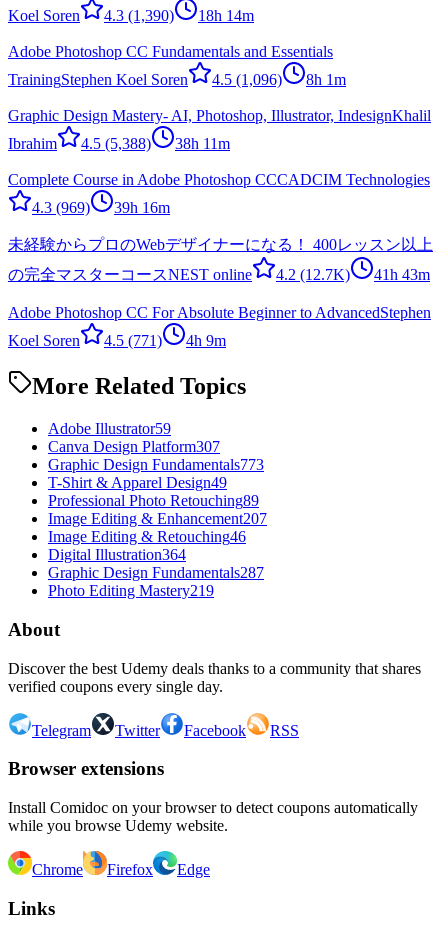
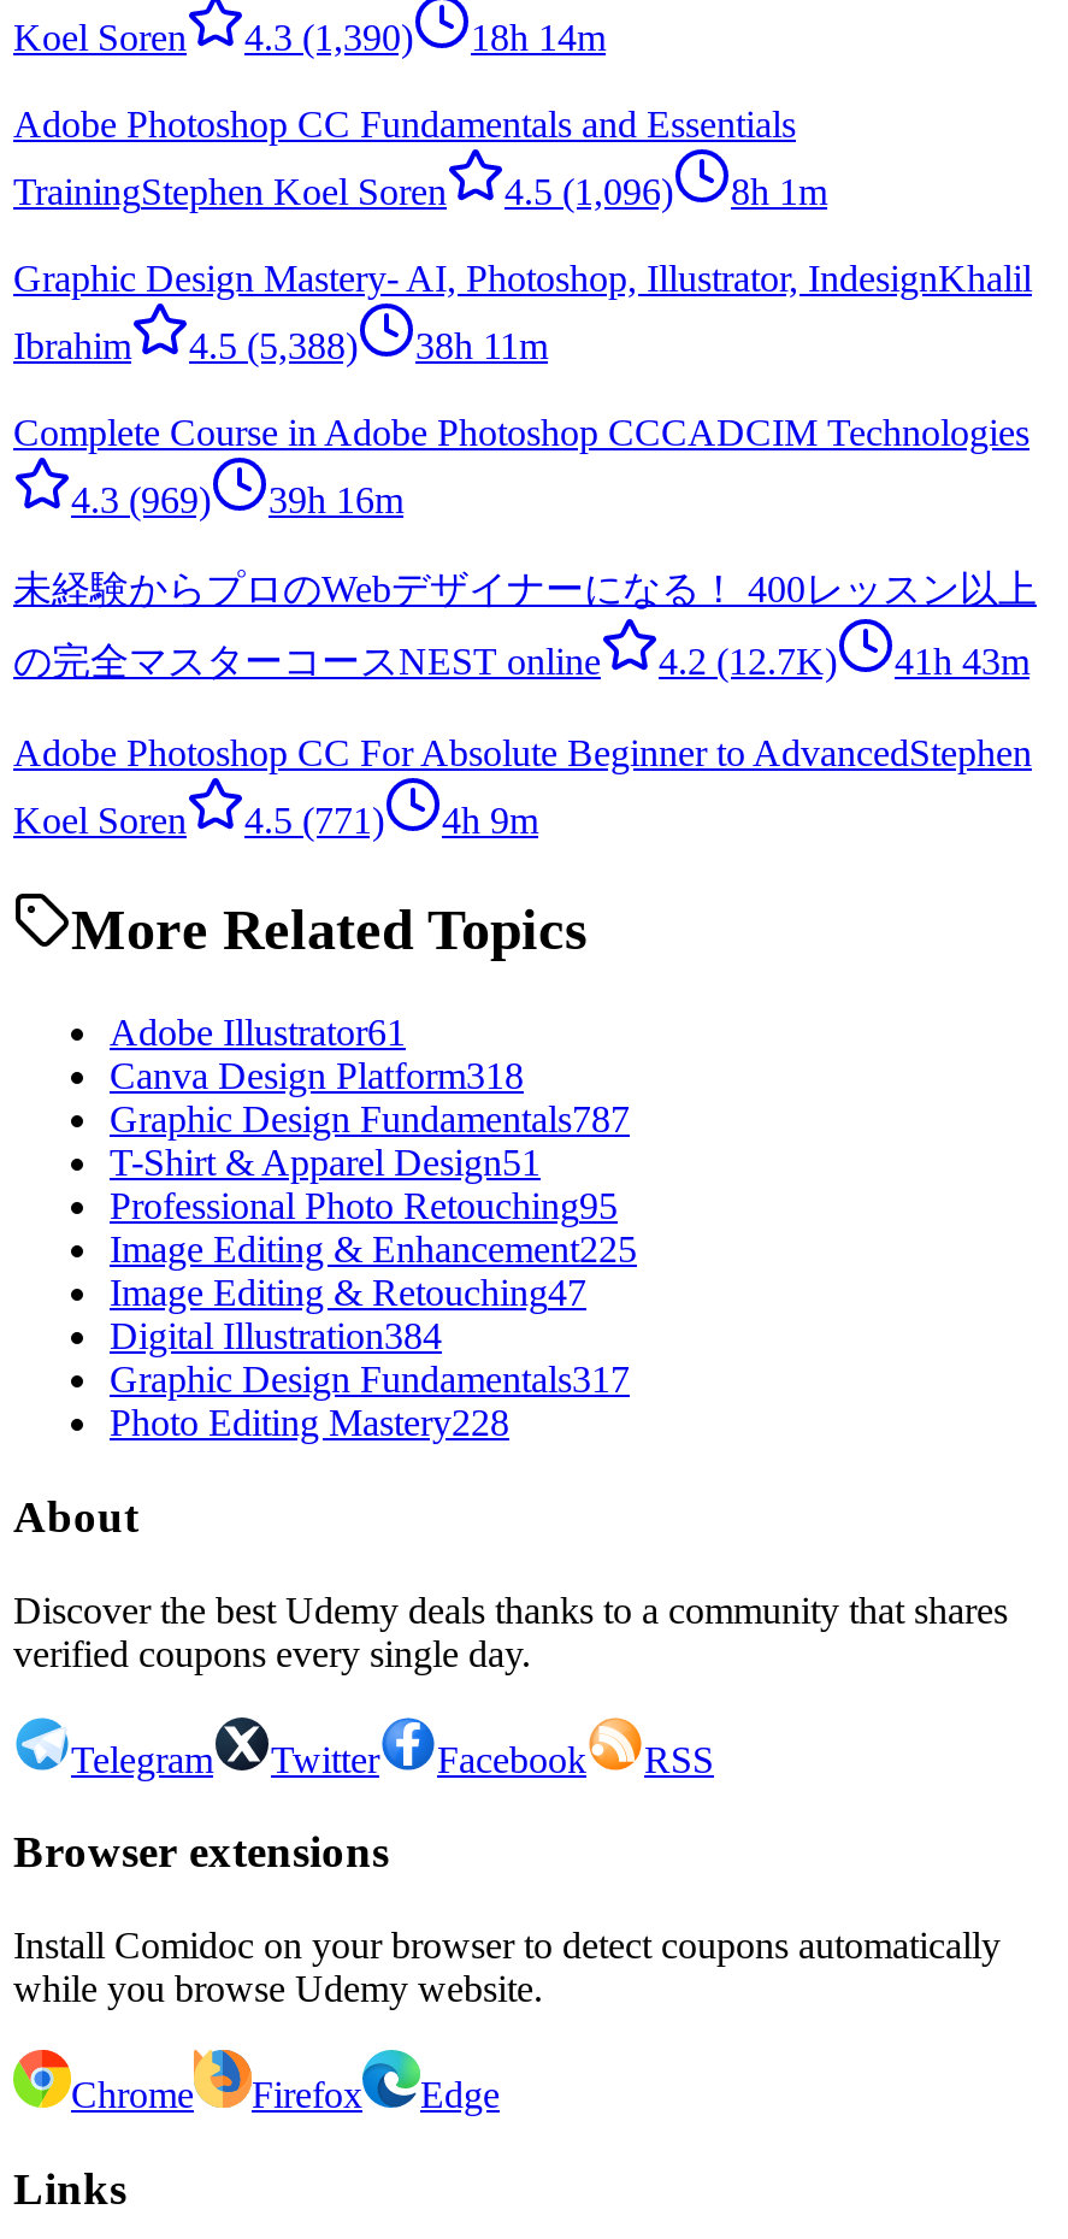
[48,420,171,437] Adobe Illustrator59 -> [110,1012,406,1053] Adobe Illustrator61
[48,438,220,455] Canva Design Platform307 -> [110,1056,524,1096] Canva Design Platform318
[48,456,264,473] Graphic Design Fundamentals773 -> [110,1099,630,1140] Graphic Design Fundamentals787
[48,474,227,491] T-Shirt & Apparel Design49 -> [110,1142,541,1183] T-Shirt & Apparel Design51
[48,492,259,509] Professional Photo Retouching89 -> [110,1186,618,1227] Professional Photo Retouching95
[48,510,267,527] Image Editing & Enhancement207 -> [110,1229,637,1270] Image Editing & Enhancement225
[48,528,246,545] Image Editing & Retouching46 -> [110,1272,586,1313] Image Editing & Retouching47
[48,546,186,563] Digital Illustration364 -> [110,1316,442,1357] Digital Illustration384
[48,564,264,581] Graphic Design Fundamentals287 -> [110,1359,630,1400] Graphic Design Fundamentals317
[48,582,214,599] Photo Editing Mastery219 -> [110,1402,509,1443] Photo Editing Mastery228

